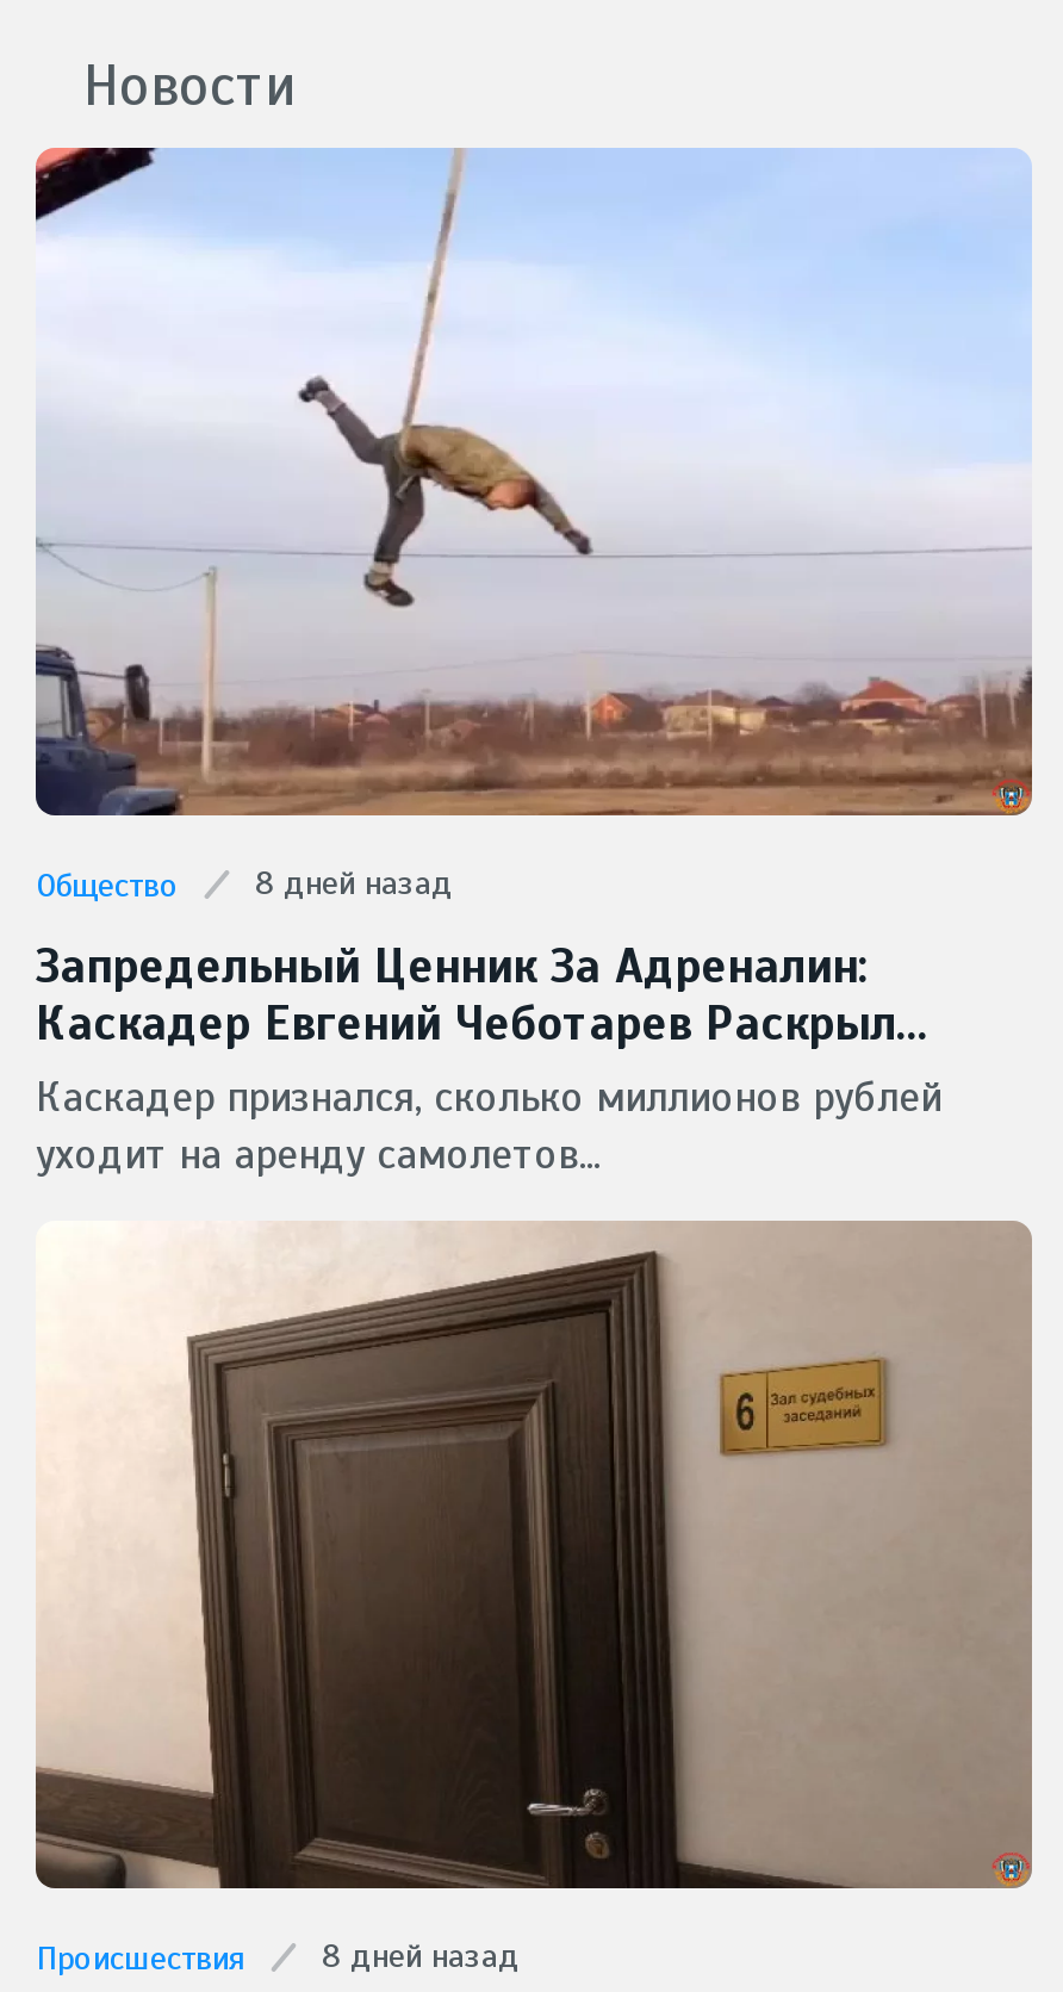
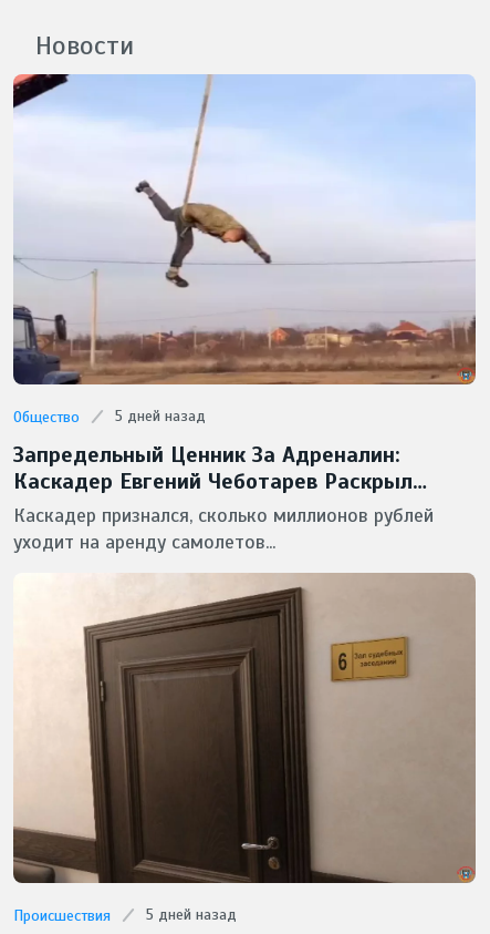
[36,863,453,906] Общество 8 дней назад -> [13,407,206,427] Общество 5 дней назад
[36,1936,520,1979] Происшествия 8 дней назад -> [13,905,237,925] Происшествия 5 дней назад

